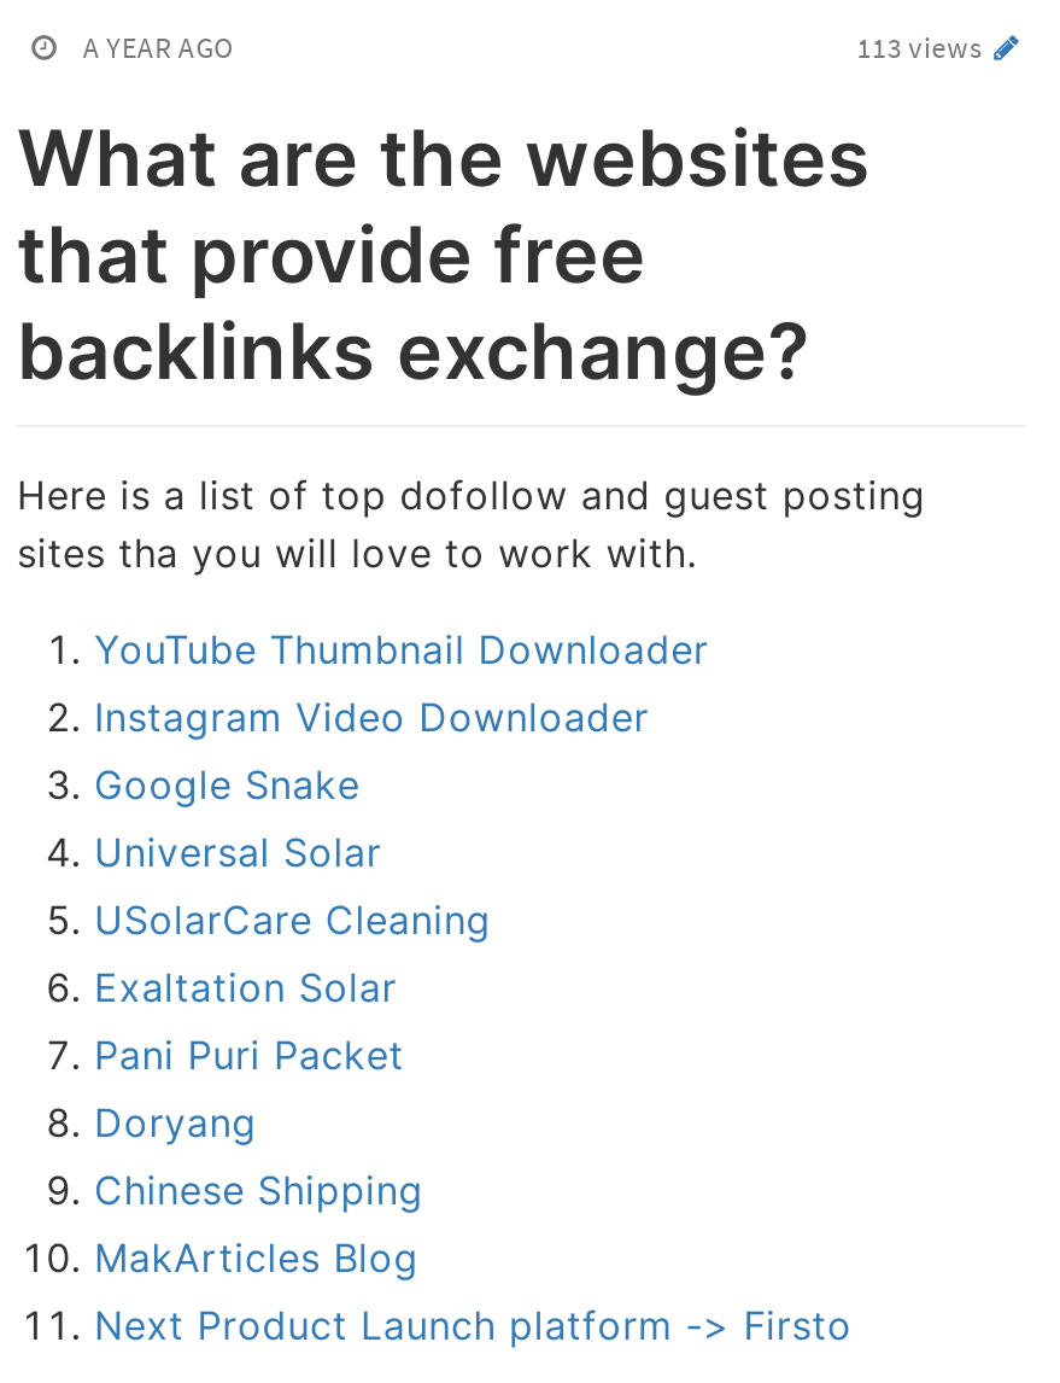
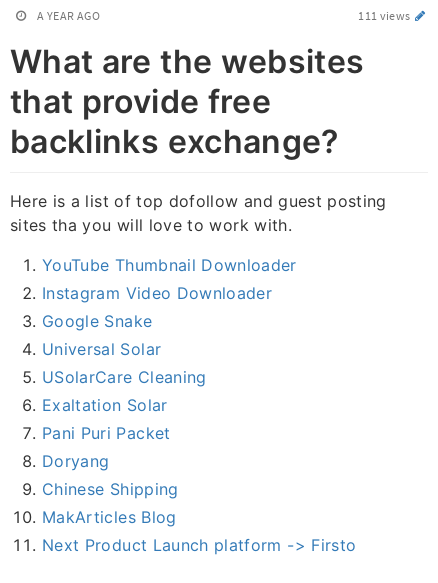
[857,29,988,65] 113 views -> [358,8,413,23] 111 views

